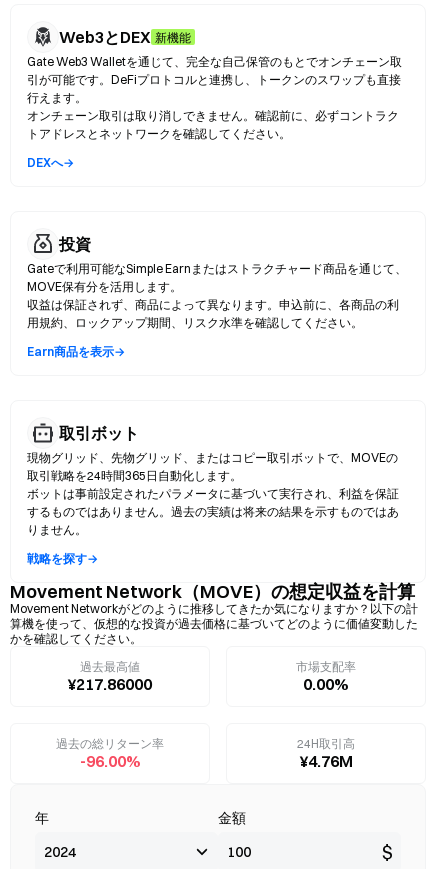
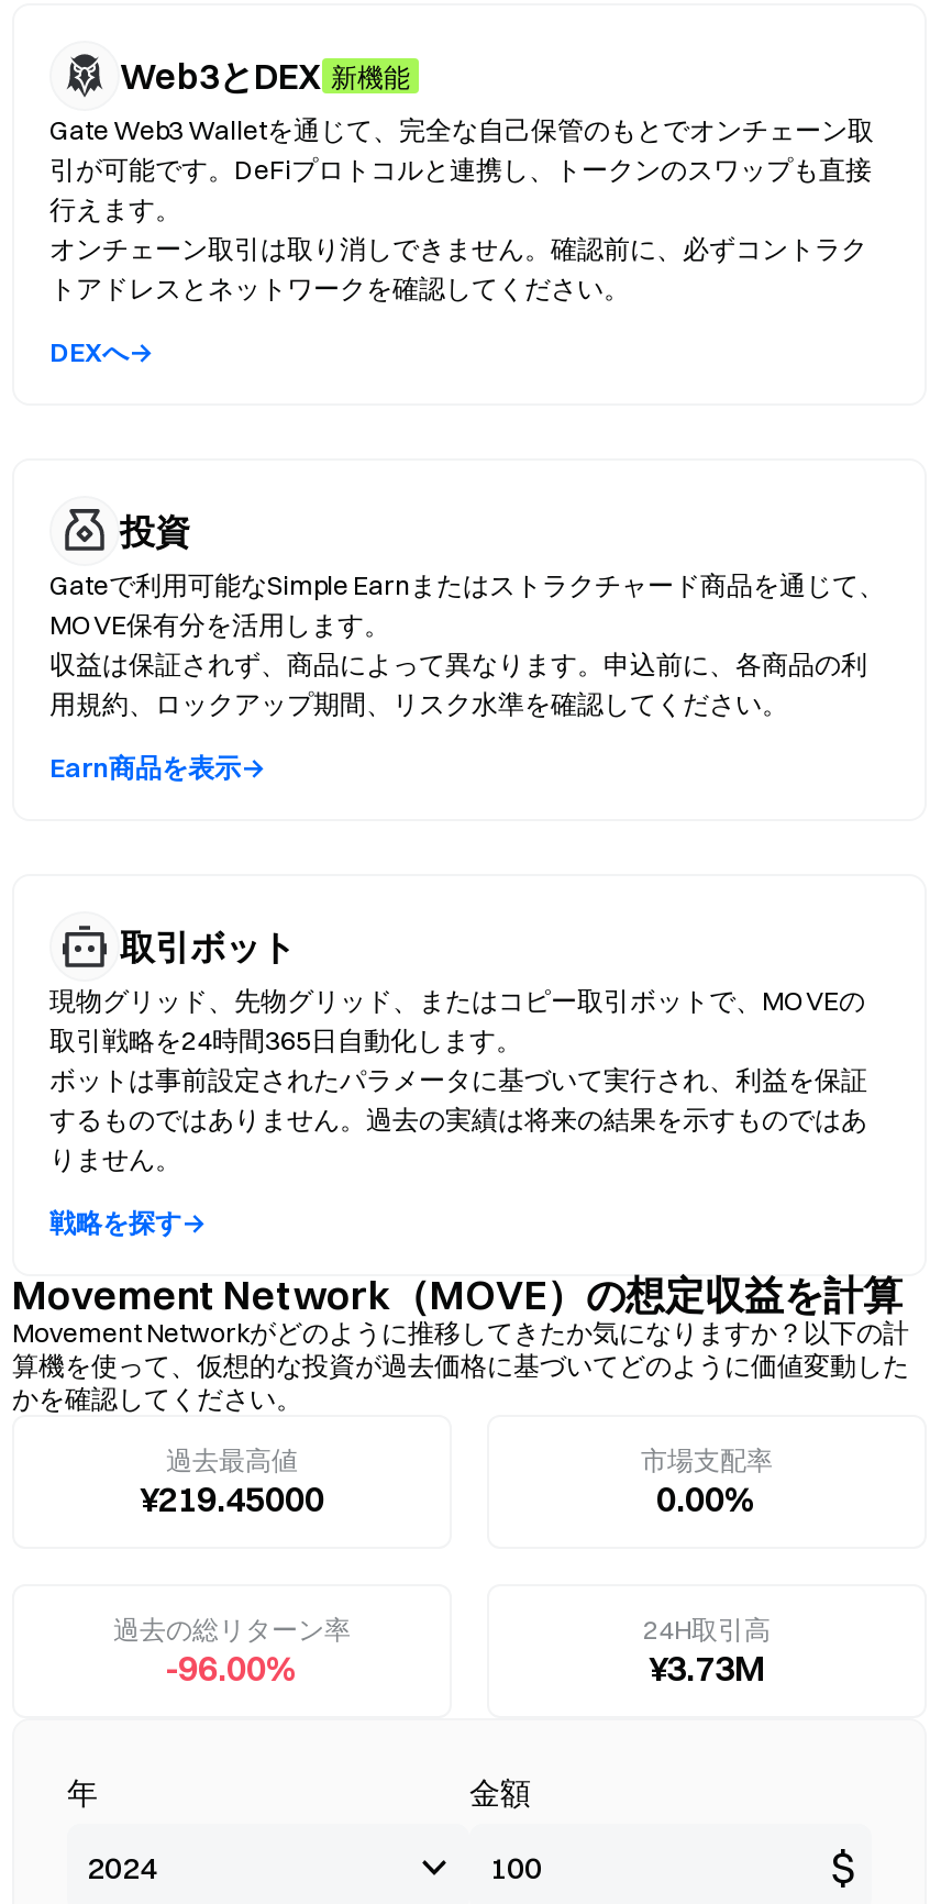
[68,674,152,694] ¥217.86000 -> [140,1476,324,1520] ¥219.45000
[299,751,352,771] ¥4.76M -> [649,1646,765,1690] ¥3.73M

